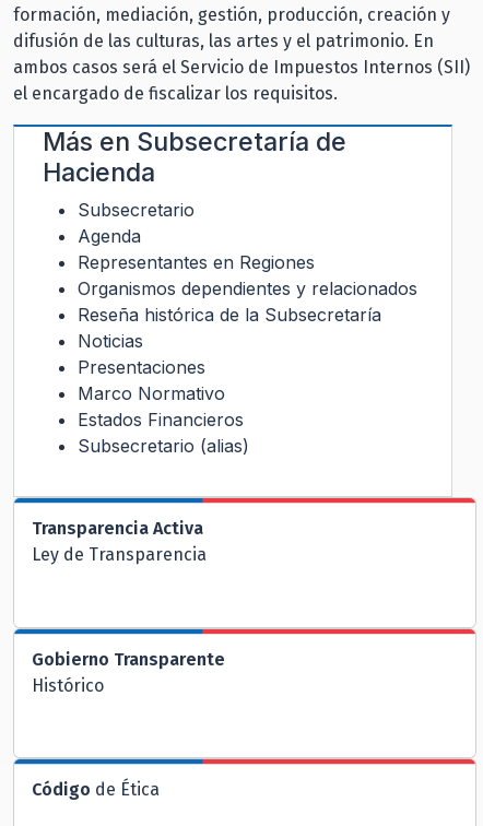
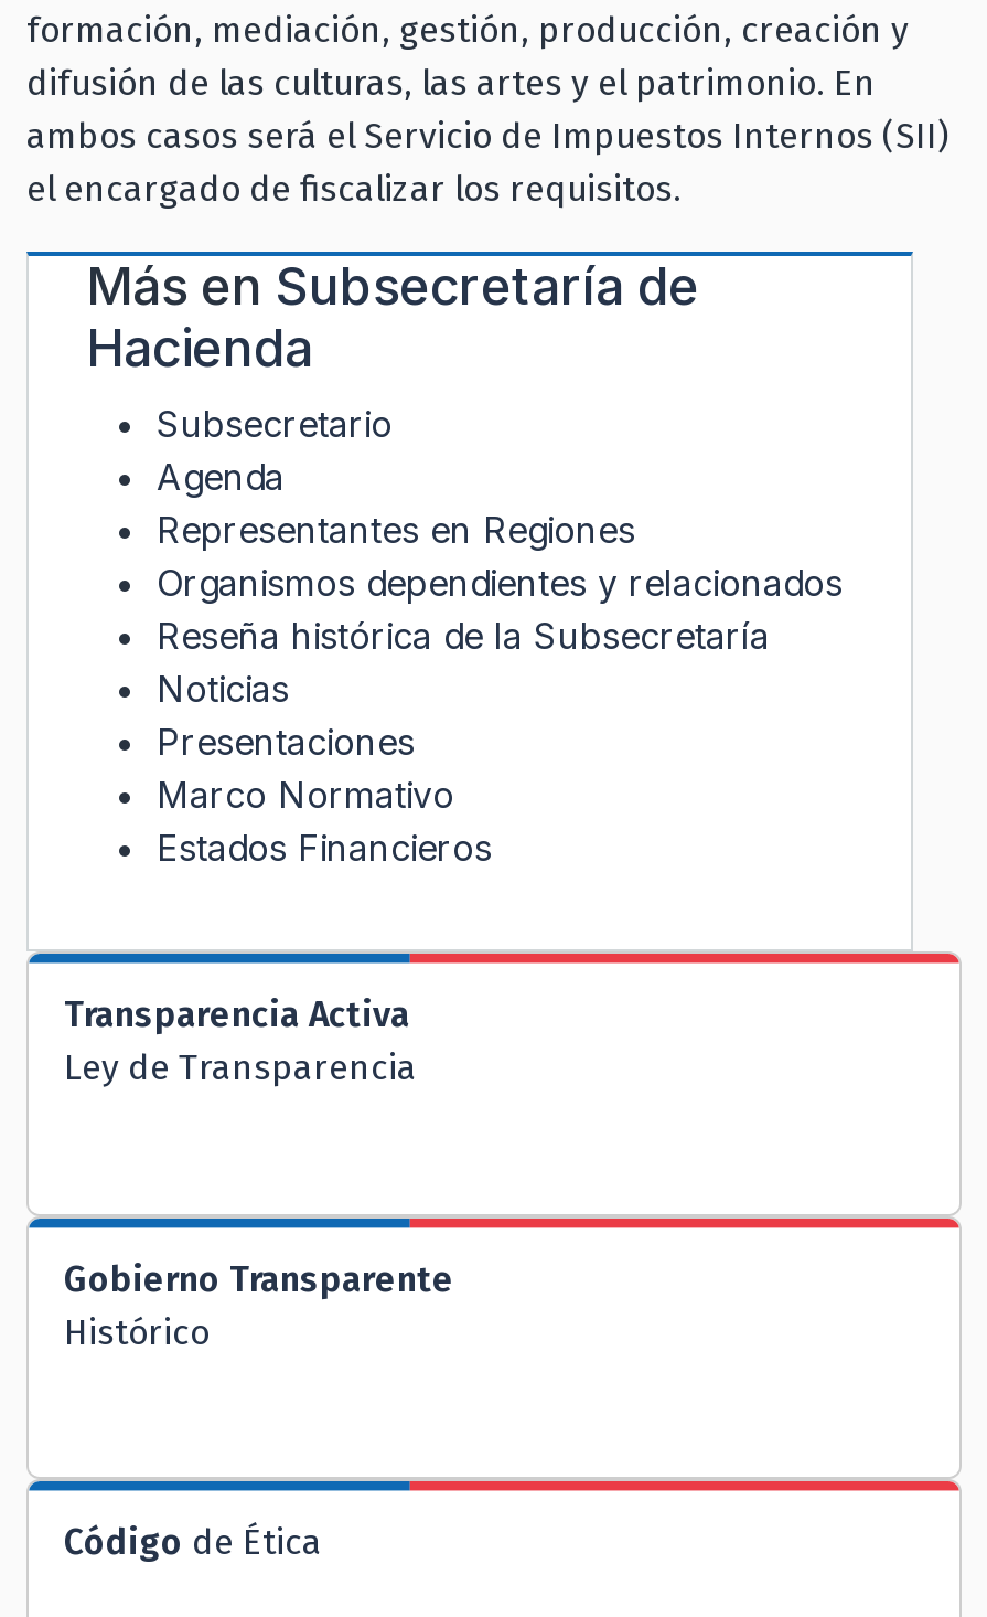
[78,435,249,457] Subsecretario (alias) -> none

